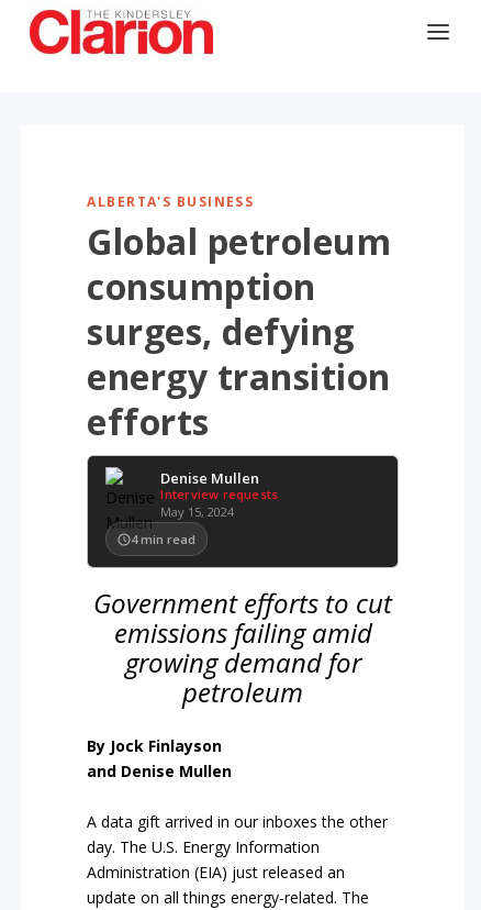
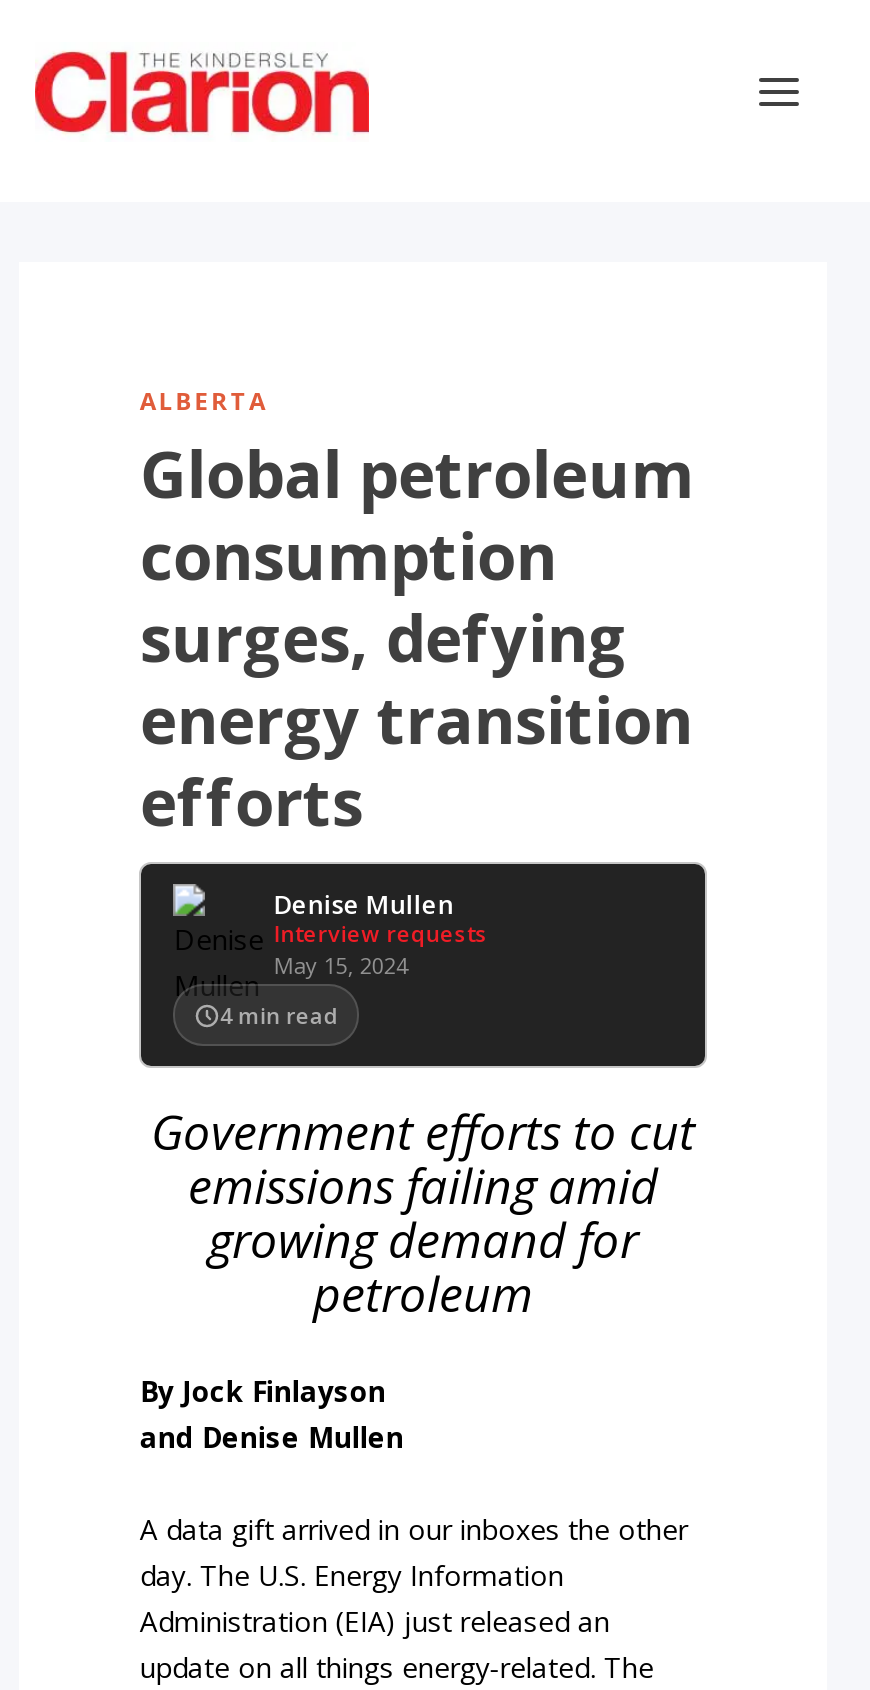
[87,192,254,211] ALBERTA'S BUSINESS -> [140,384,268,418] ALBERTA

